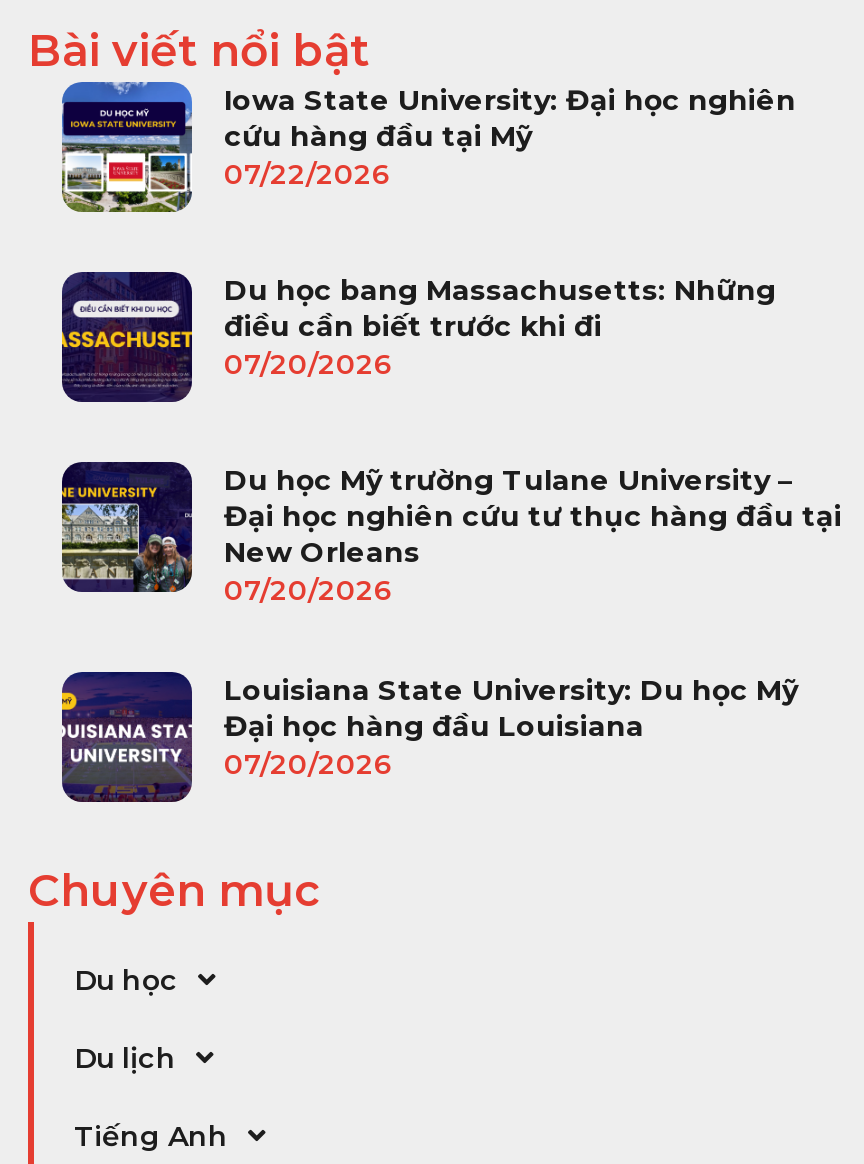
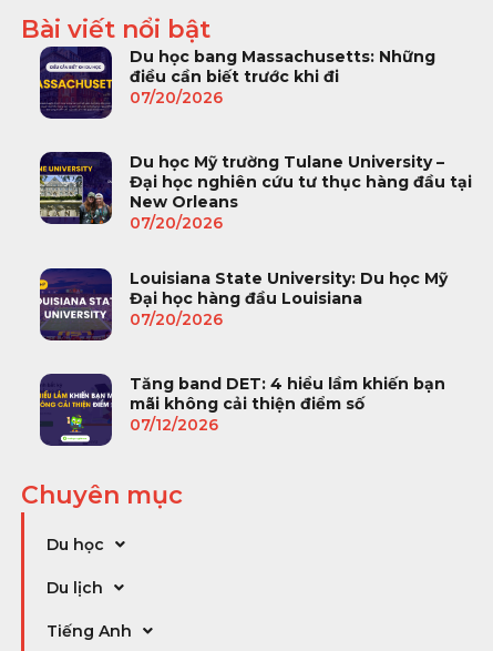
[60,81,796,214] [image] | Iowa State University: Đại học nghiên | cứu hàng đầu tại Mỹ | 07/22/2026 -> none
moved [58,270,842,781] -> [38,45,472,329]: [image] | Du học bang Massachusetts: Những | điều cần biết trước khi đi | ... | Đại học hàng đầu Louisiana | 07/20/2026
none -> [39,373,445,446] [image] | Tăng band DET: 4 hiểu lầm khiến bạn | mãi không cải thiện điểm số | 07/12/2026

